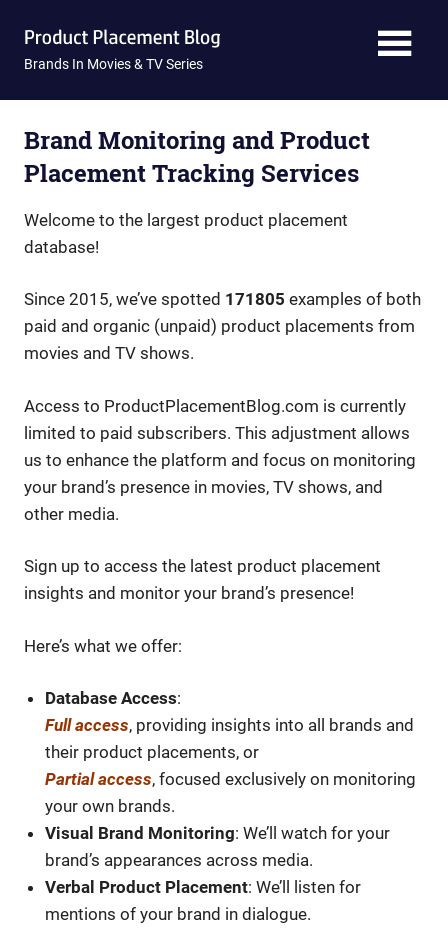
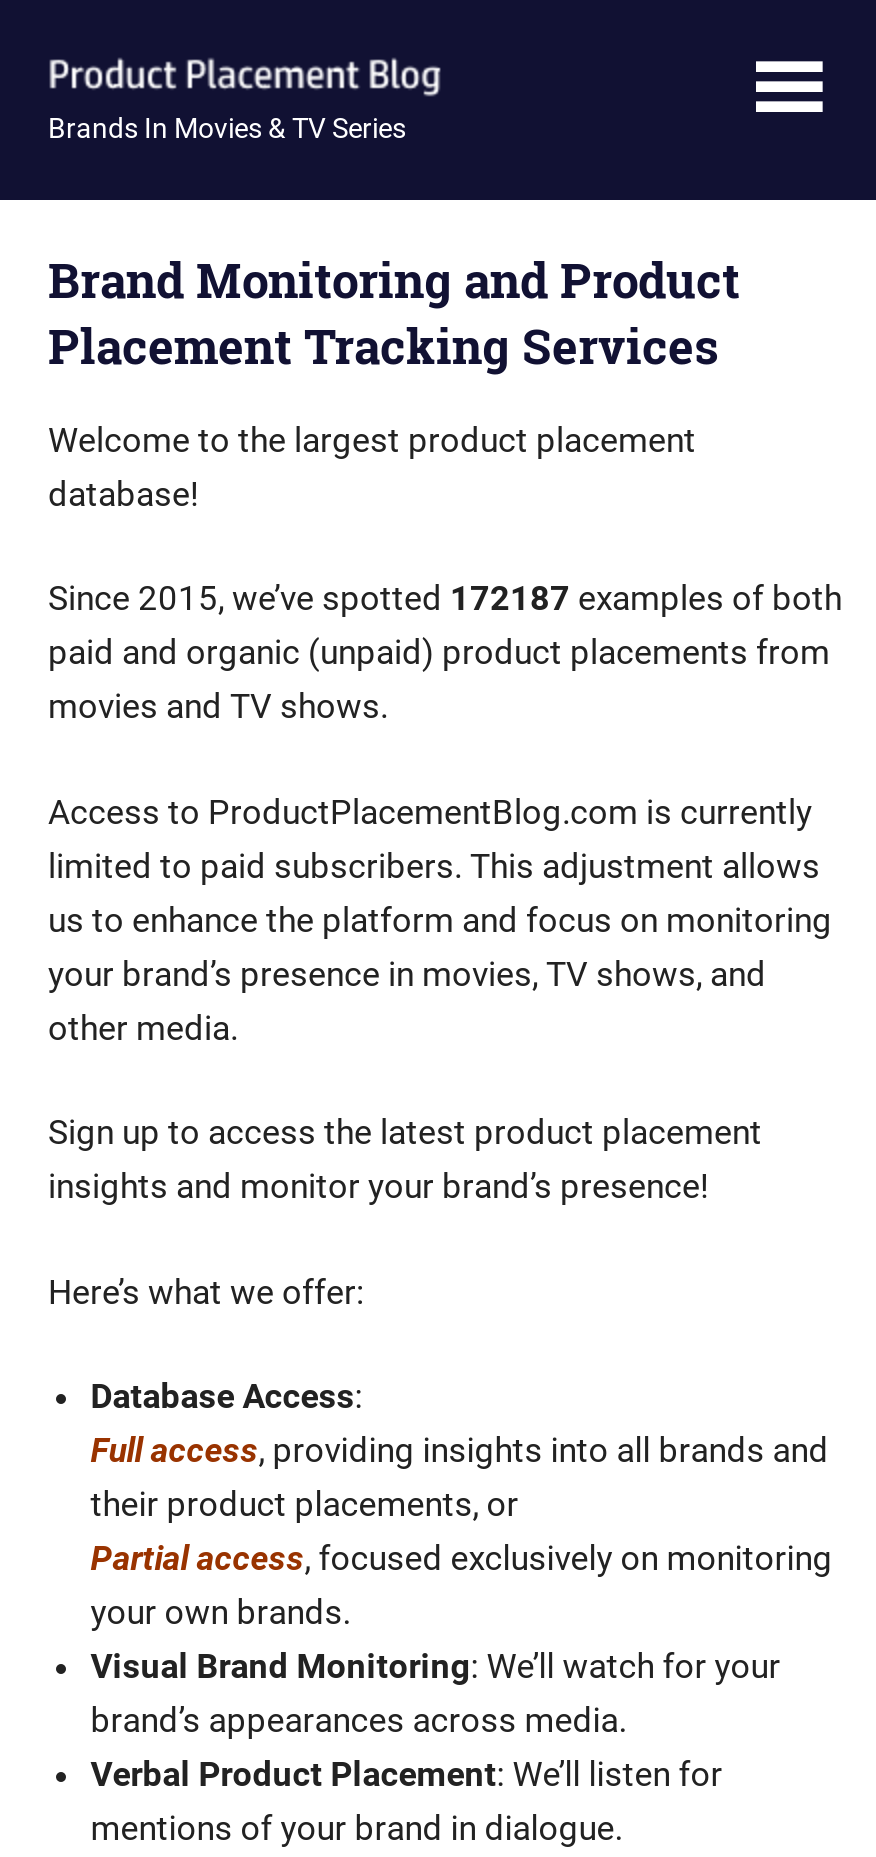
[24,289,421,309] Since 2015, we’ve spotted 171805 examples of both -> [48,578,842,618] Since 2015, we’ve spotted 172187 examples of both

